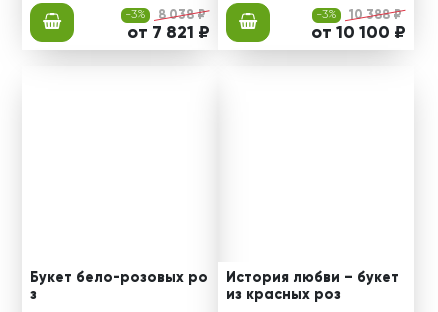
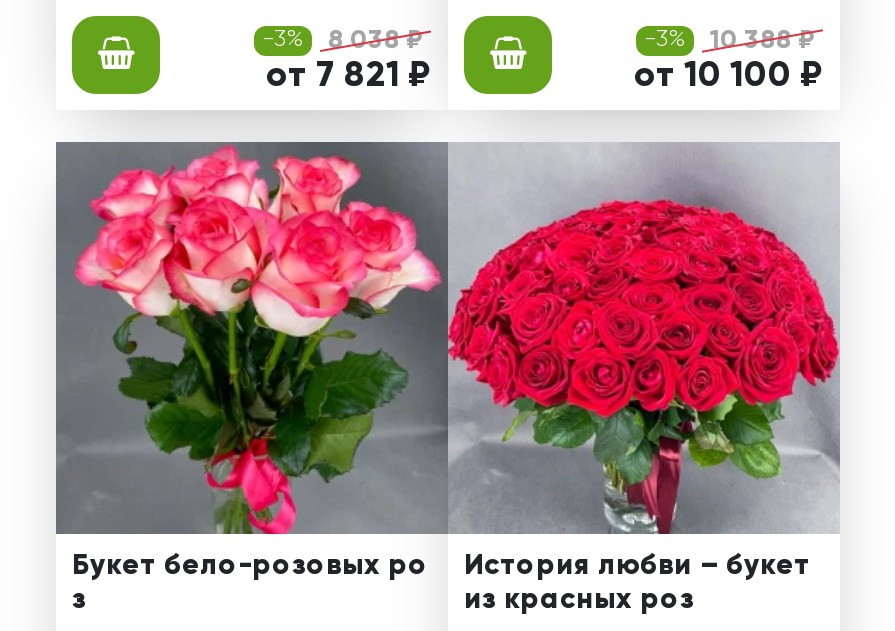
none -> [54,140,842,536] [image]

